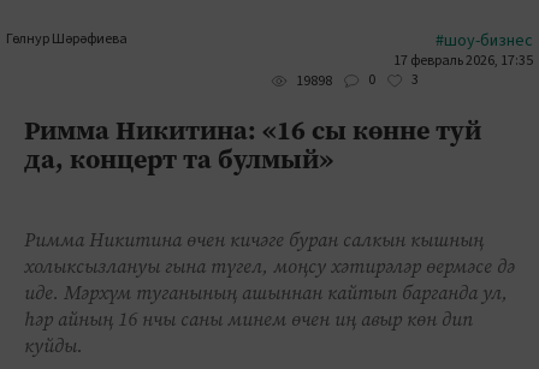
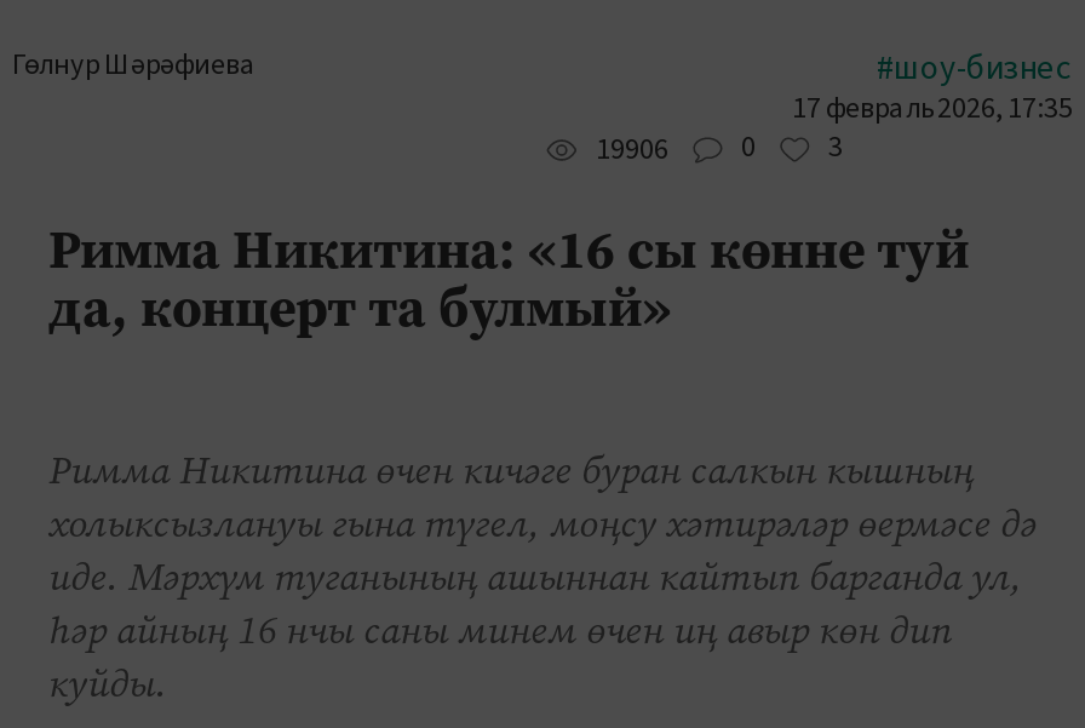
[296,70,419,92] 19898 0 3 -> [596,128,843,171] 19906 0 3

